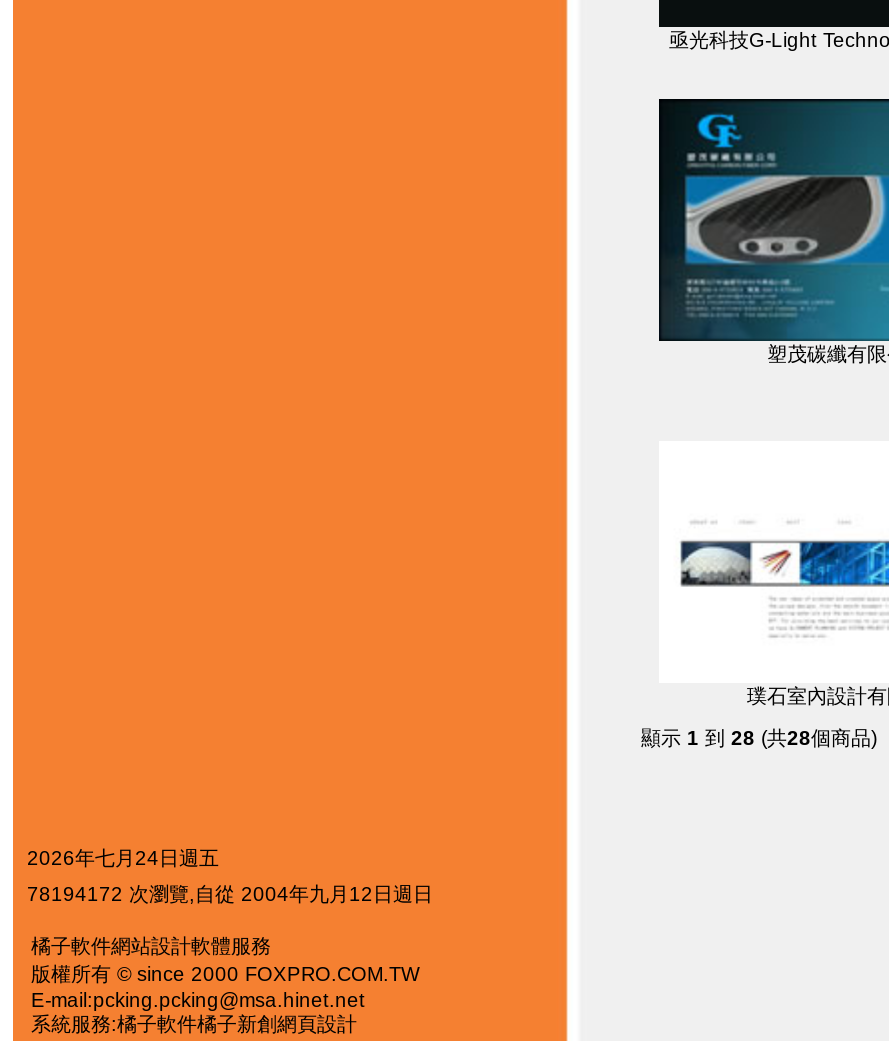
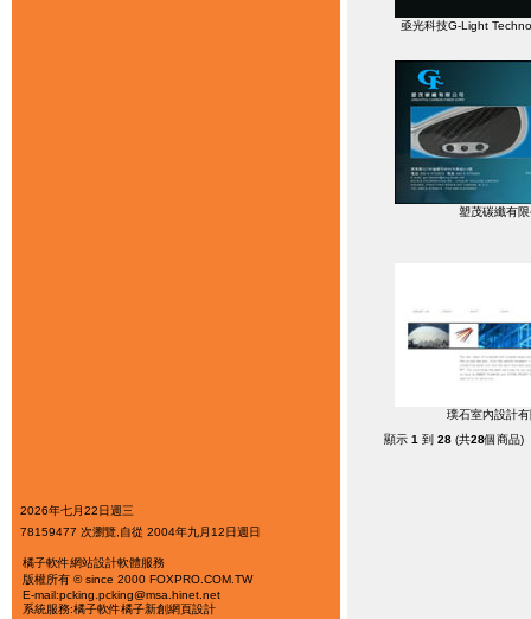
[15,847,231,869] 2026年七月24日週五 -> [13,504,141,517] 2026年七月22日週三
[15,883,433,905] 78194172 次瀏覽,自從 2004年九月12日週日 -> [13,525,261,538] 78159477 次瀏覽,自從 2004年九月12日週日

